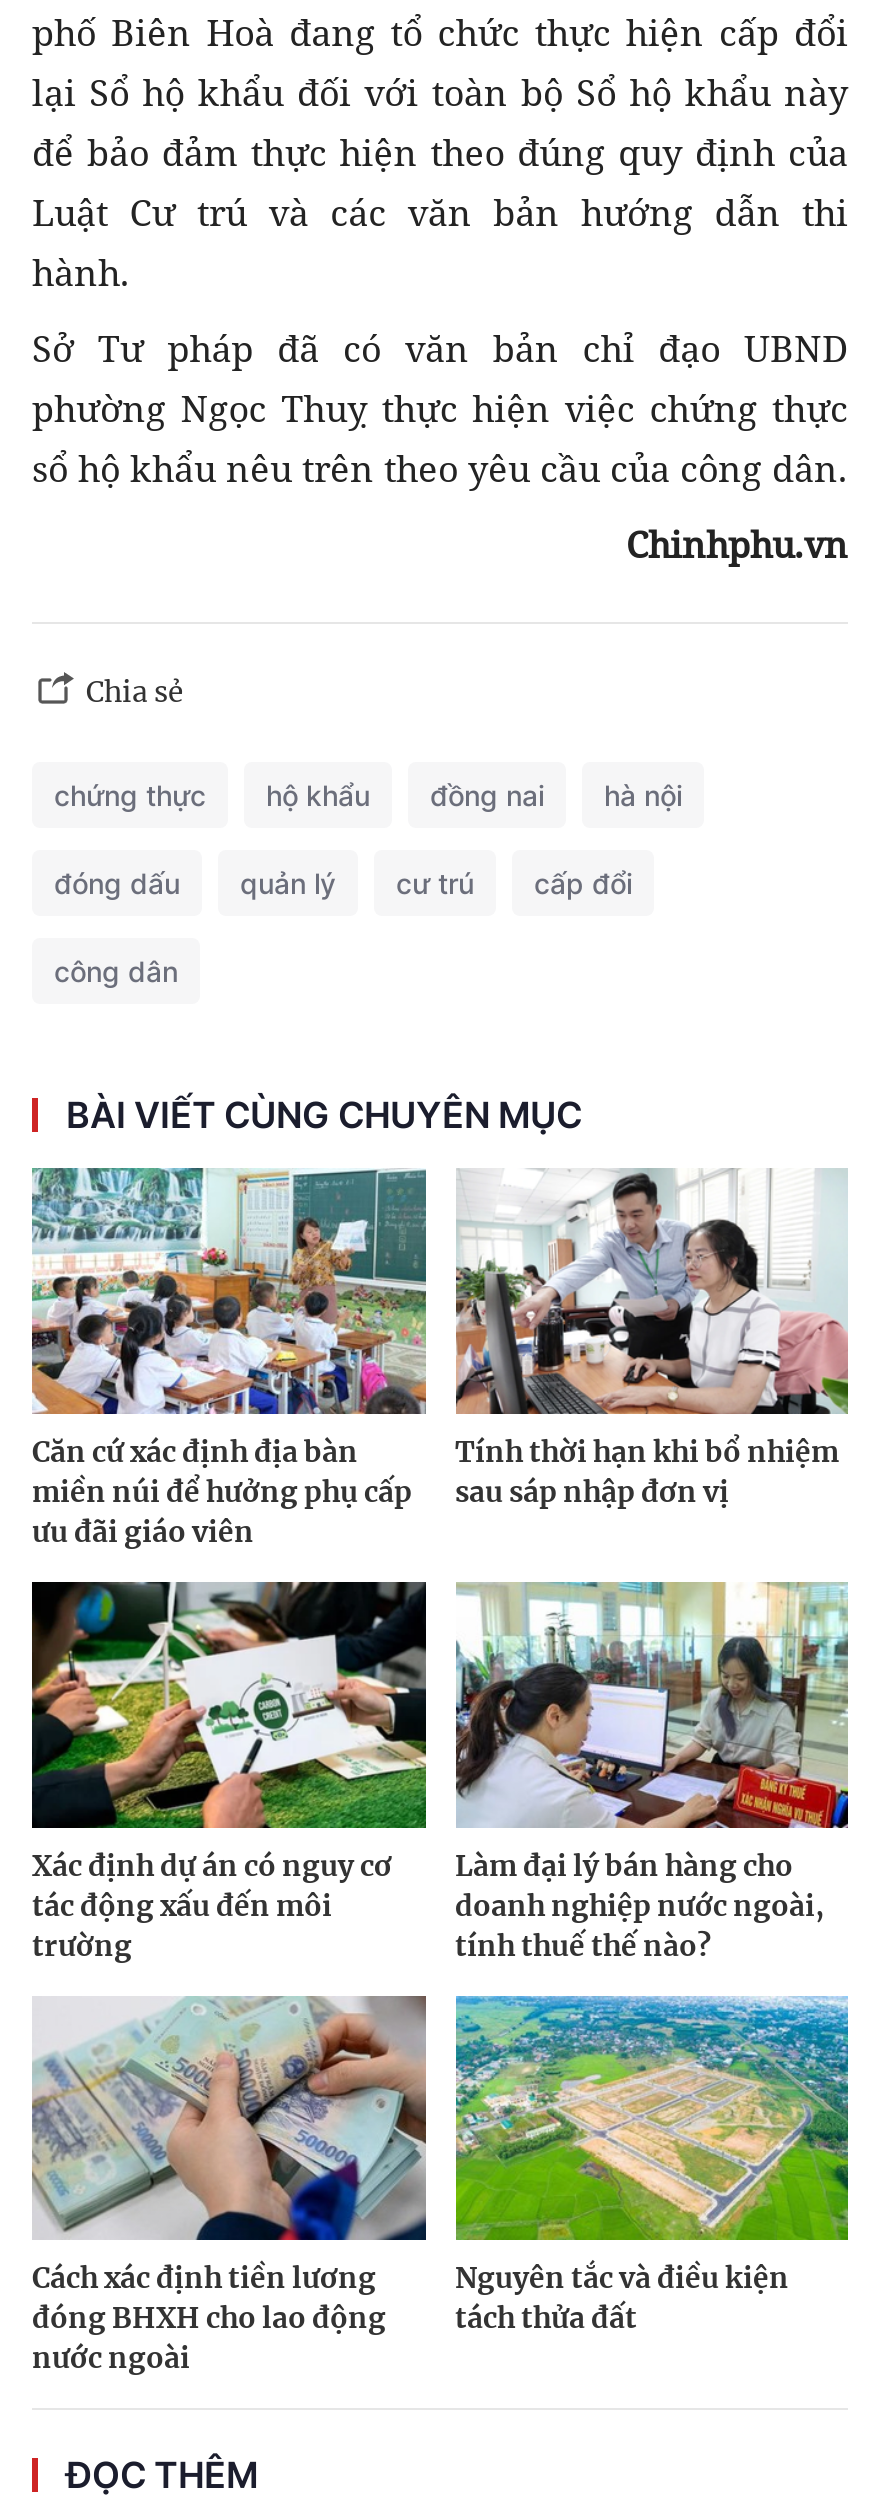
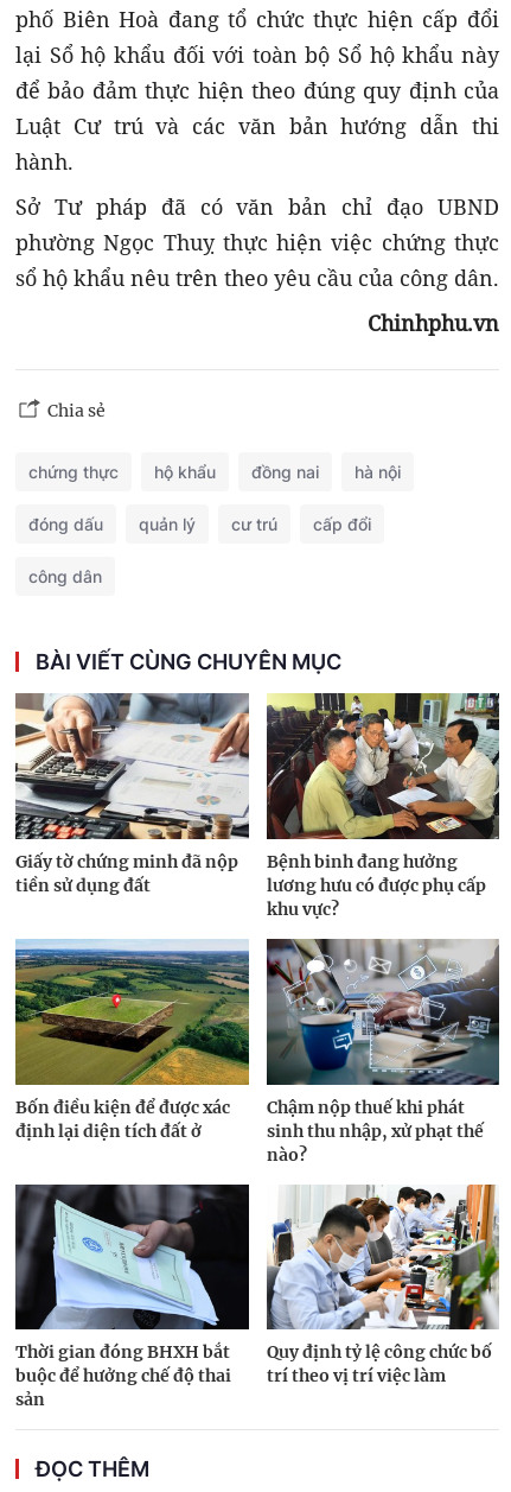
[30,1166,428,1550] [image] | Căn cứ xác định địa bàn | miền núi để hưởng phụ cấp | ưu đãi giáo viên -> [14,692,250,896] [image] | Giấy tờ chứng minh đã nộp | tiền sử dụng đất
[454,1168,848,1510] [image] | Tính thời hạn khi bổ nhiệm | sau sáp nhập đơn vị -> [266,692,500,920] [image] | Bệnh binh đang hưởng | lương hưu có được phụ cấp | khu vực?
[30,1580,428,1963] [image] | Xác định dự án có nguy cơ | tác động xấu đến môi | trường -> [14,939,250,1141] [image] | Bốn điều kiện để được xác | định lại diện tích đất ở
[455,1582,850,1963] [image] | Làm đại lý bán hàng cho | doanh nghiệp nước ngoài, | tính thuế thế nào? -> [266,939,500,1165] [image] | Chậm nộp thuế khi phát | sinh thu nhập, xử phạt thế | nào?
[32,1994,428,2377] [image] | Cách xác định tiền lương | đóng BHXH cho lao động | nước ngoài -> [14,1183,250,1411] [image] | Thời gian đóng BHXH bắt | buộc để hưởng chế độ thai | sản
[454,1994,850,2337] [image] | Nguyên tắc và điều kiện | tách thửa đất -> [266,1183,500,1387] [image] | Quy định tỷ lệ công chức bố | trí theo vị trí việc làm

